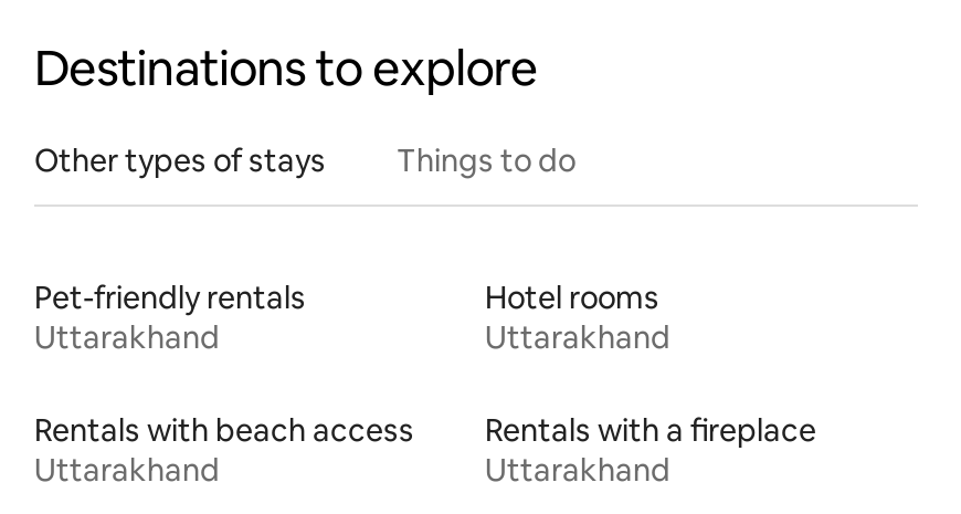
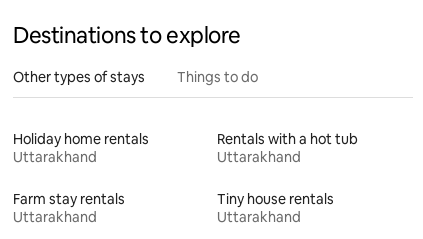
[34,277,306,317] Pet-friendly rentals -> [13,130,149,148] Holiday home rentals
[485,277,659,317] Hotel rooms -> [217,130,358,148] Rentals with a hot tub
[34,410,414,450] Rentals with beach access -> [13,190,125,208] Farm stay rentals
[485,410,816,450] Rentals with a fireplace -> [217,190,334,208] Tiny house rentals

